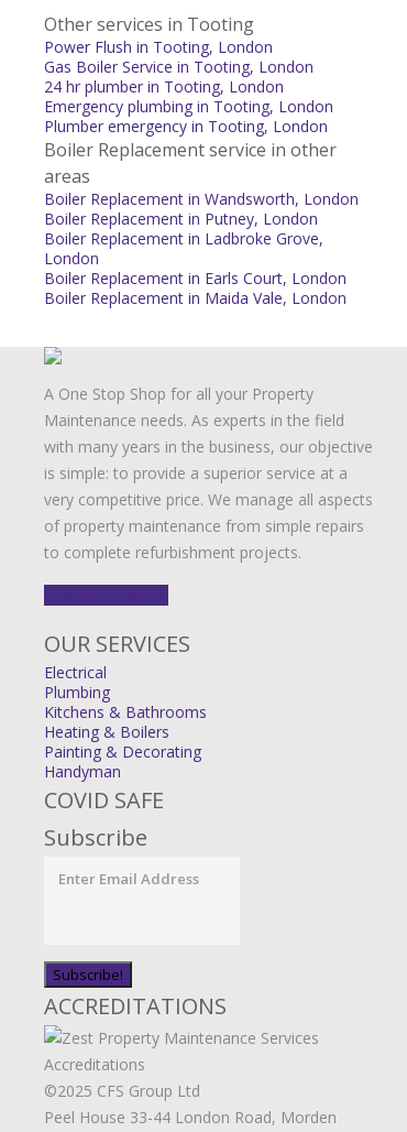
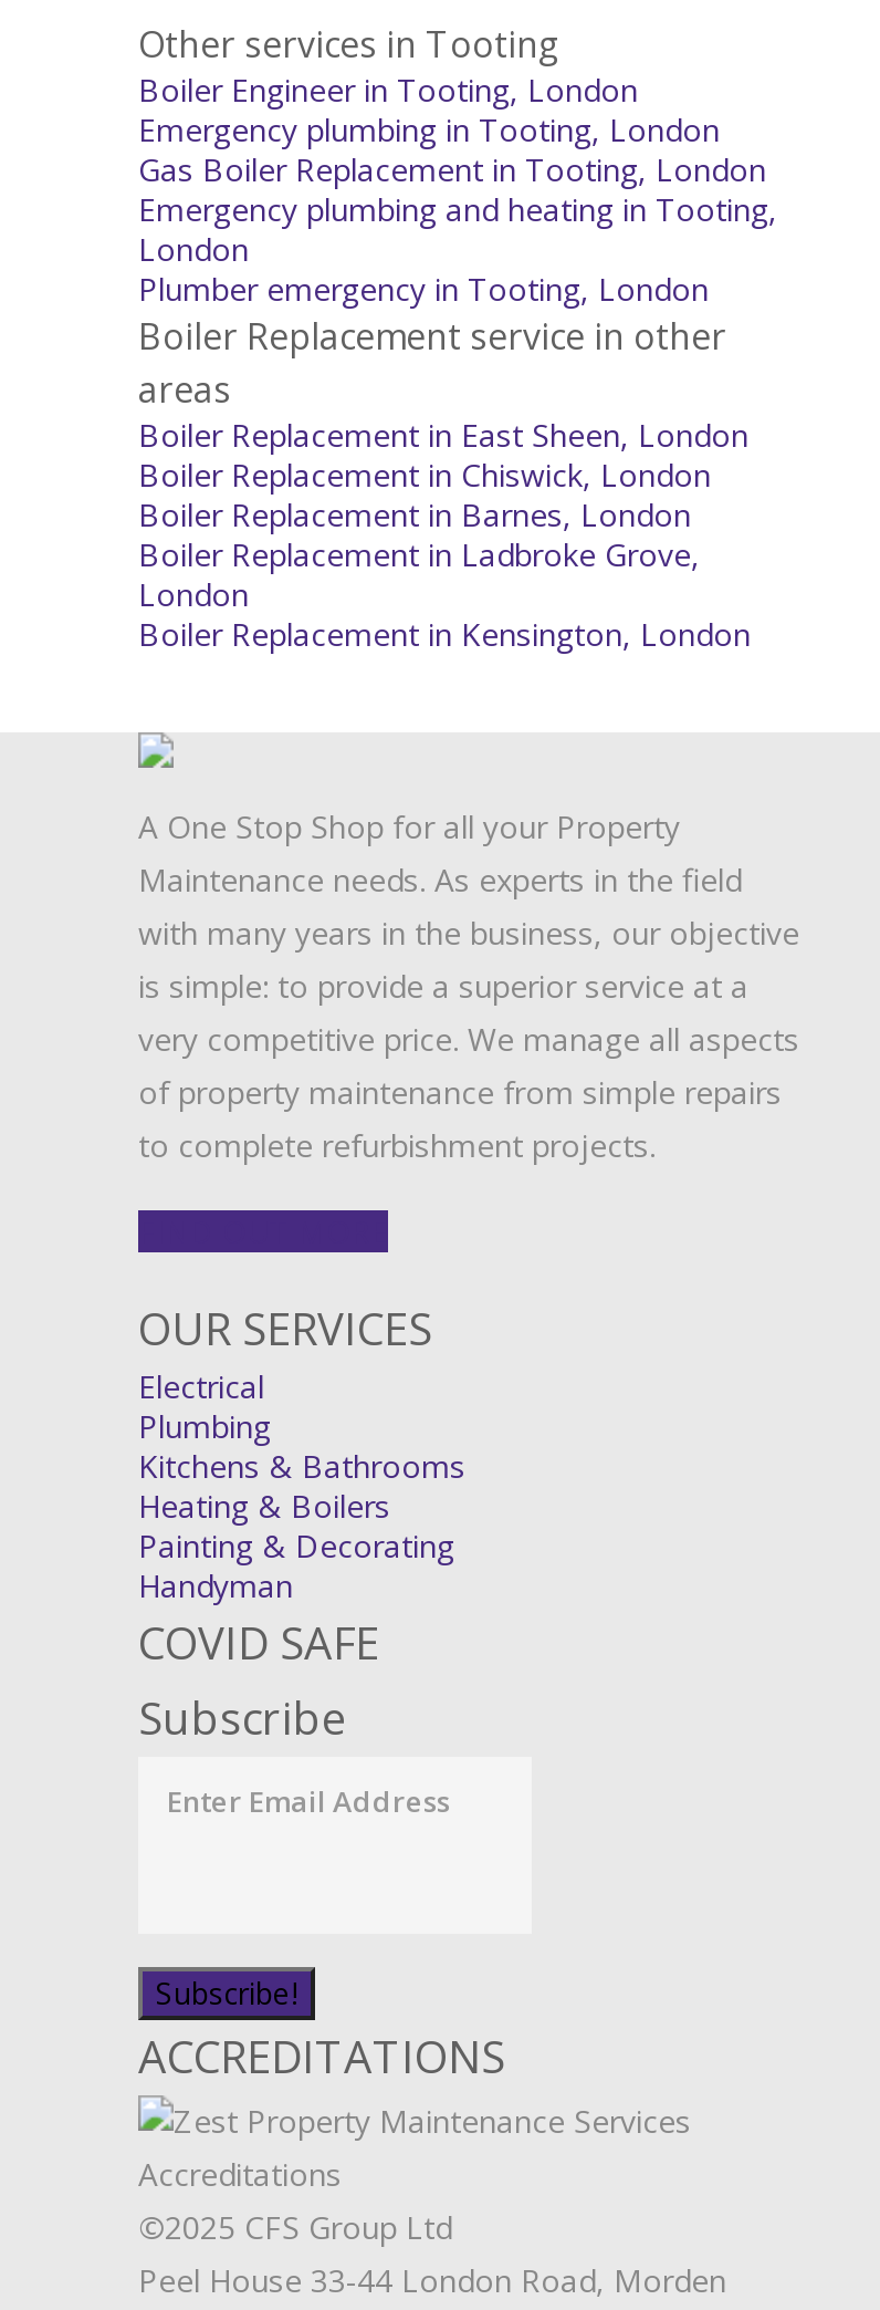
[44,36,313,97] Power Flush in Tooting, London | Gas Boiler Service in Tooting, London | 24 hr plumber in Tooting, London -> [138,69,638,111] Boiler Engineer in Tooting, London
moved [44,96,333,117] -> [138,108,720,150]: Emergency plumbing in Tooting, London
none -> [138,148,777,270] Gas Boiler Replacement in Tooting, London | Emergency plumbing and heating in Tooting, | London
[44,188,359,229] Boiler Replacement in Wandsworth, London | Boiler Replacement in Putney, London -> [138,414,748,535] Boiler Replacement in East Sheen, London | Boiler Replacement in Chiswick, London | Boiler Replacement in Barnes, London
moved [44,228,323,269] -> [138,533,700,615]: Boiler Replacement in Ladbroke Grove, | London
[44,268,346,308] Boiler Replacement in Earls Court, London | Boiler Replacement in Maida Vale, London -> [138,613,751,655] Boiler Replacement in Kensington, London

